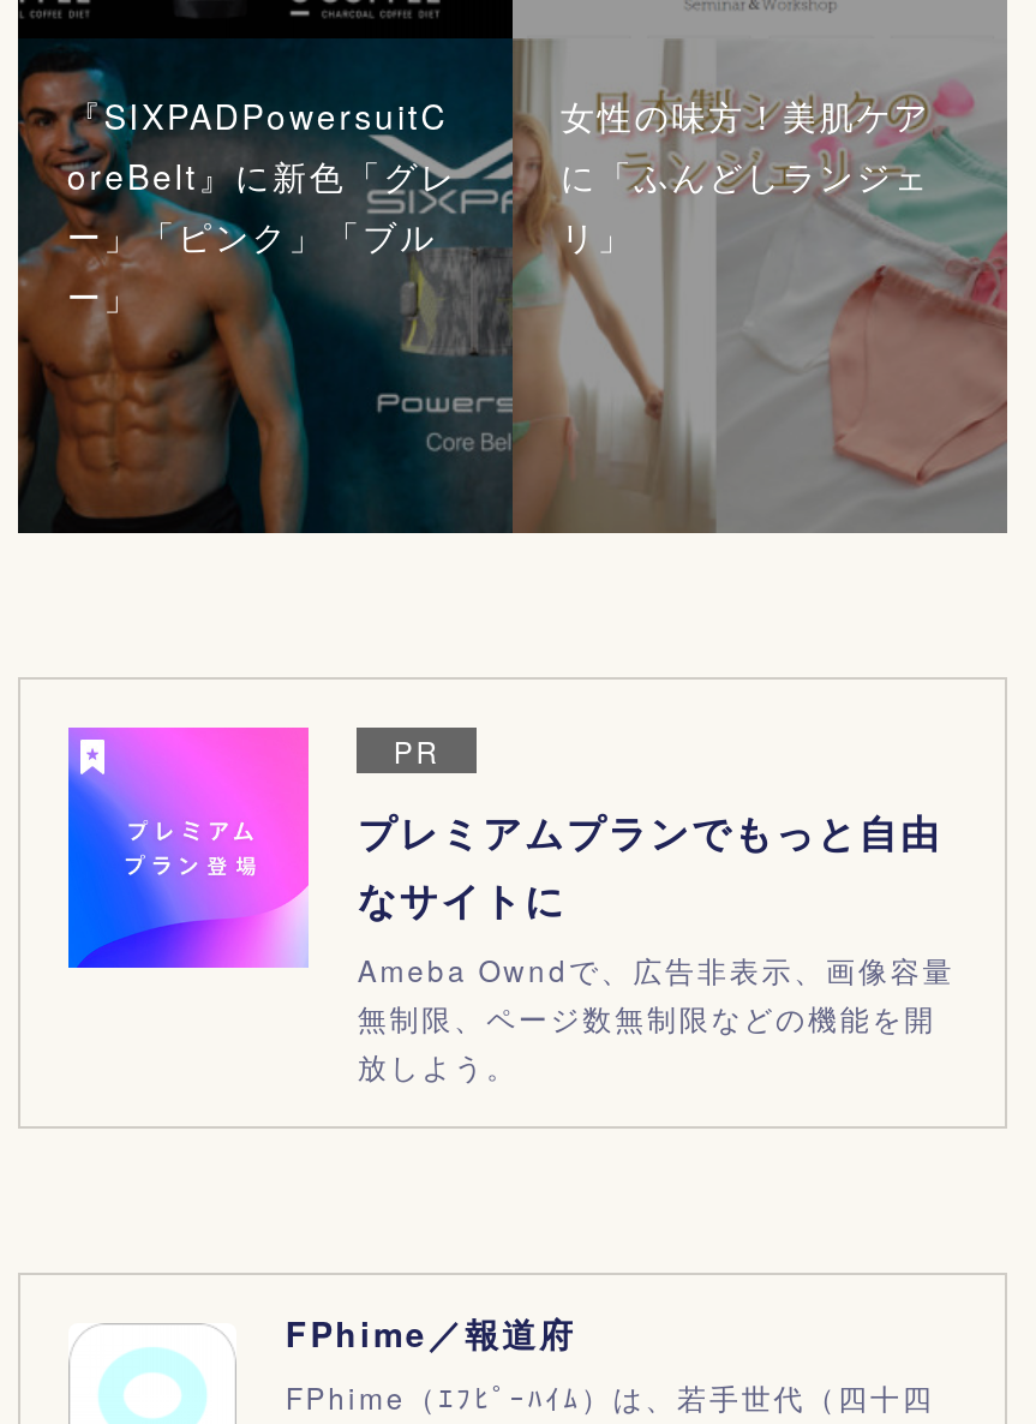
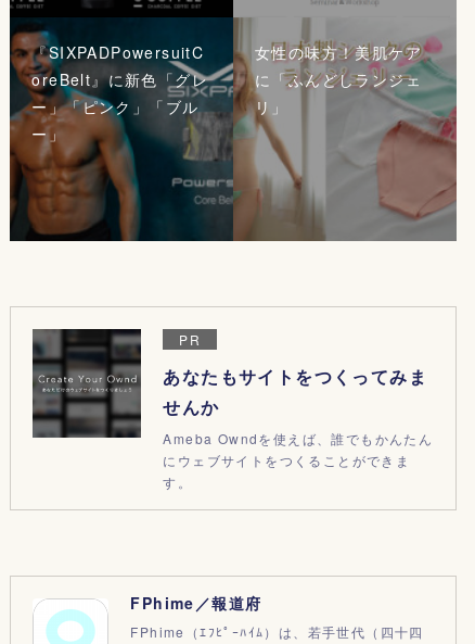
[66,725,955,1085] [image] | プレミアムプランでもっと自由 | なサイトに | Ameba Owndで、広告非表示、画像容量 | 無制限、ページ数無制限などの機能を開 | 放しよう。 -> [31,328,433,491] [image] | あなたもサイトをつくってみま | せんか | Ameba Owndを使えば、誰でもかんたん | にウェブサイトをつくることができま | す。

